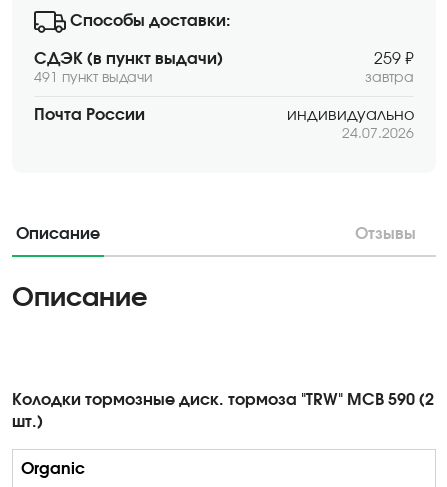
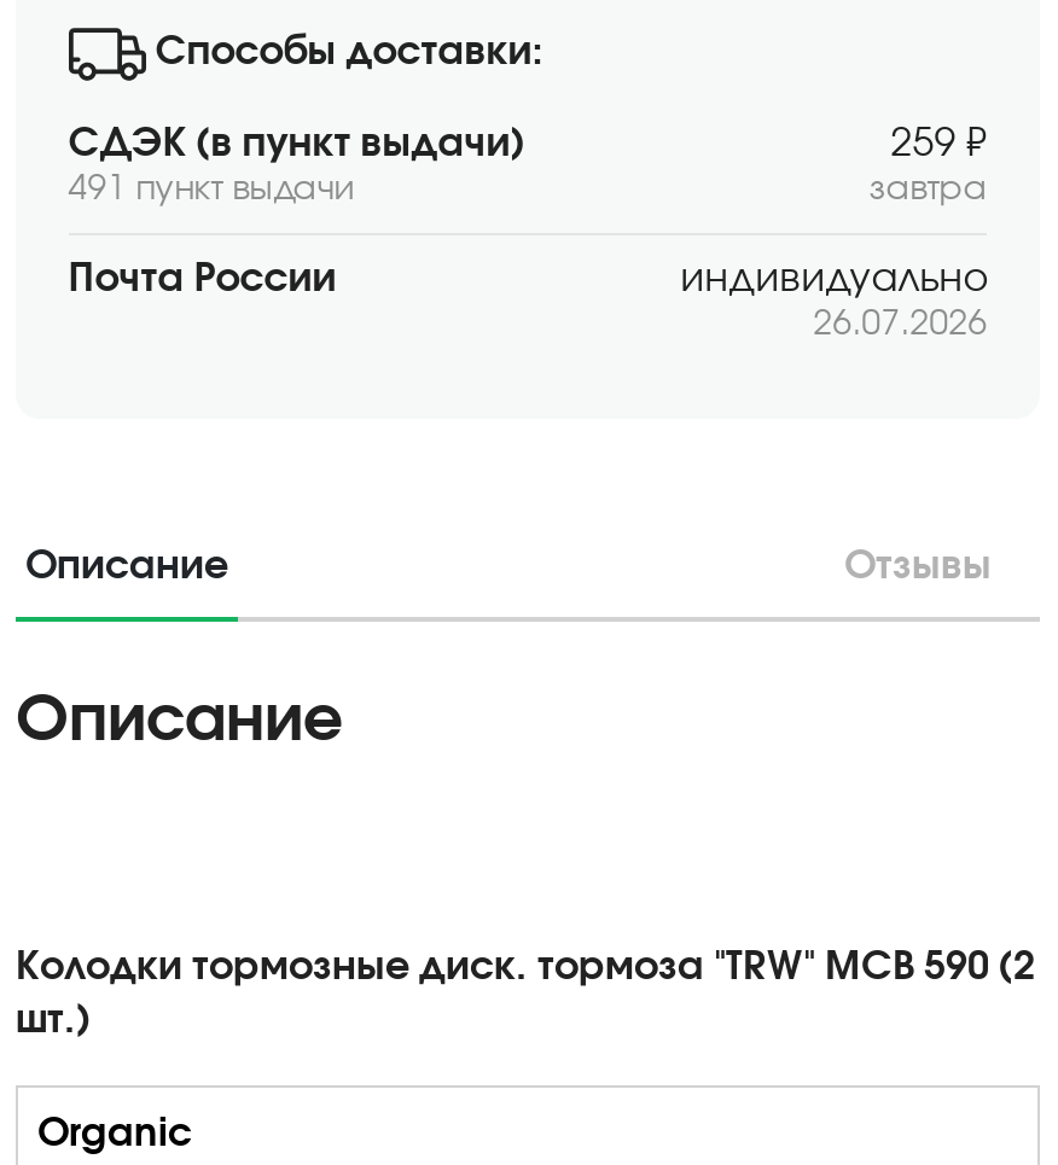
[342,127,414,141] 24.07.2026 -> [814,307,987,341] 26.07.2026

